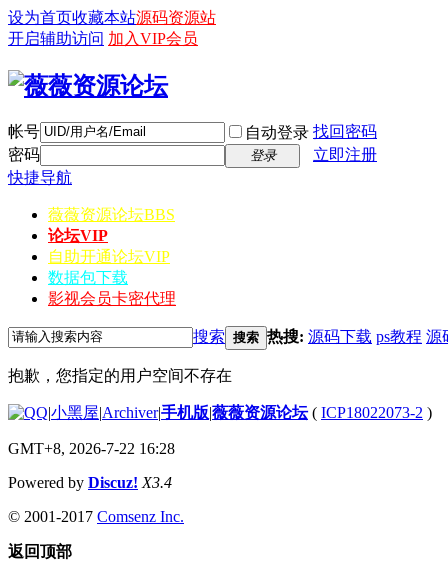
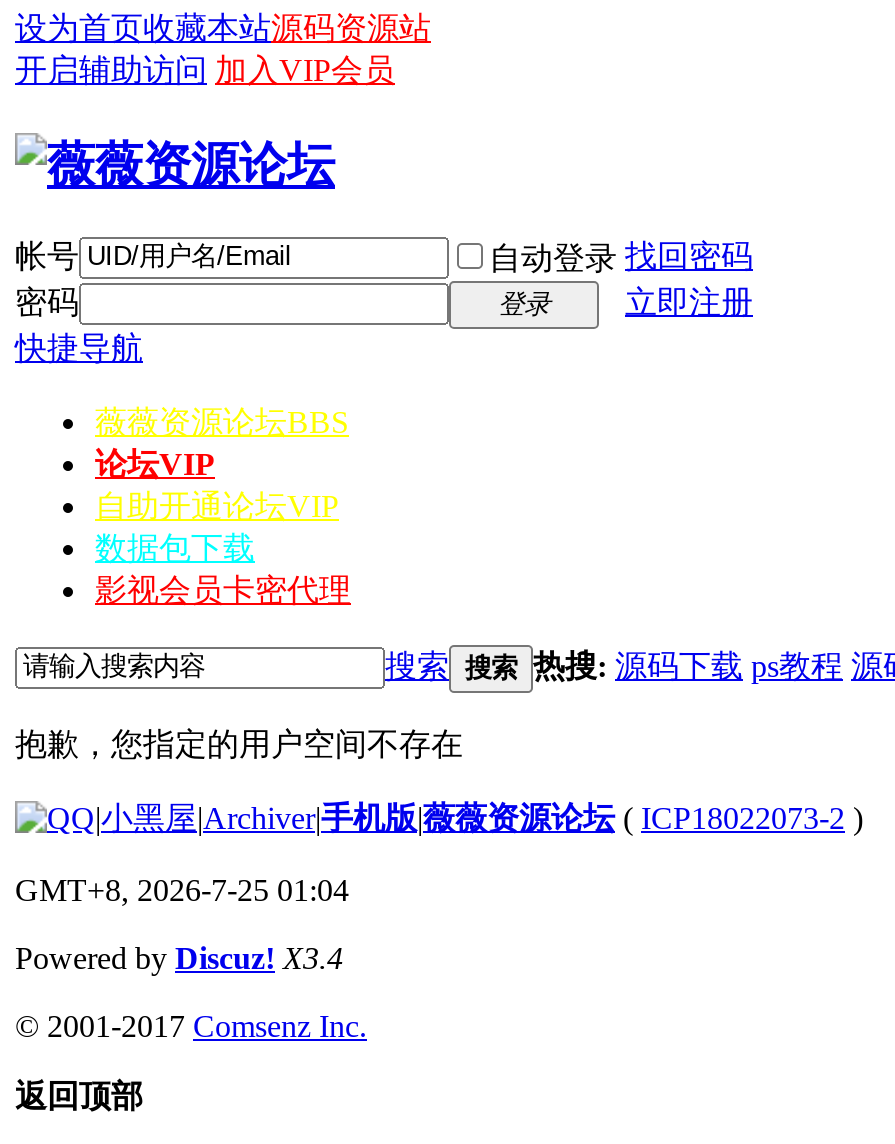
[8,440,175,457] GMT+8, 2026-7-22 16:28 -> [15,873,349,907] GMT+8, 2026-7-25 01:04

